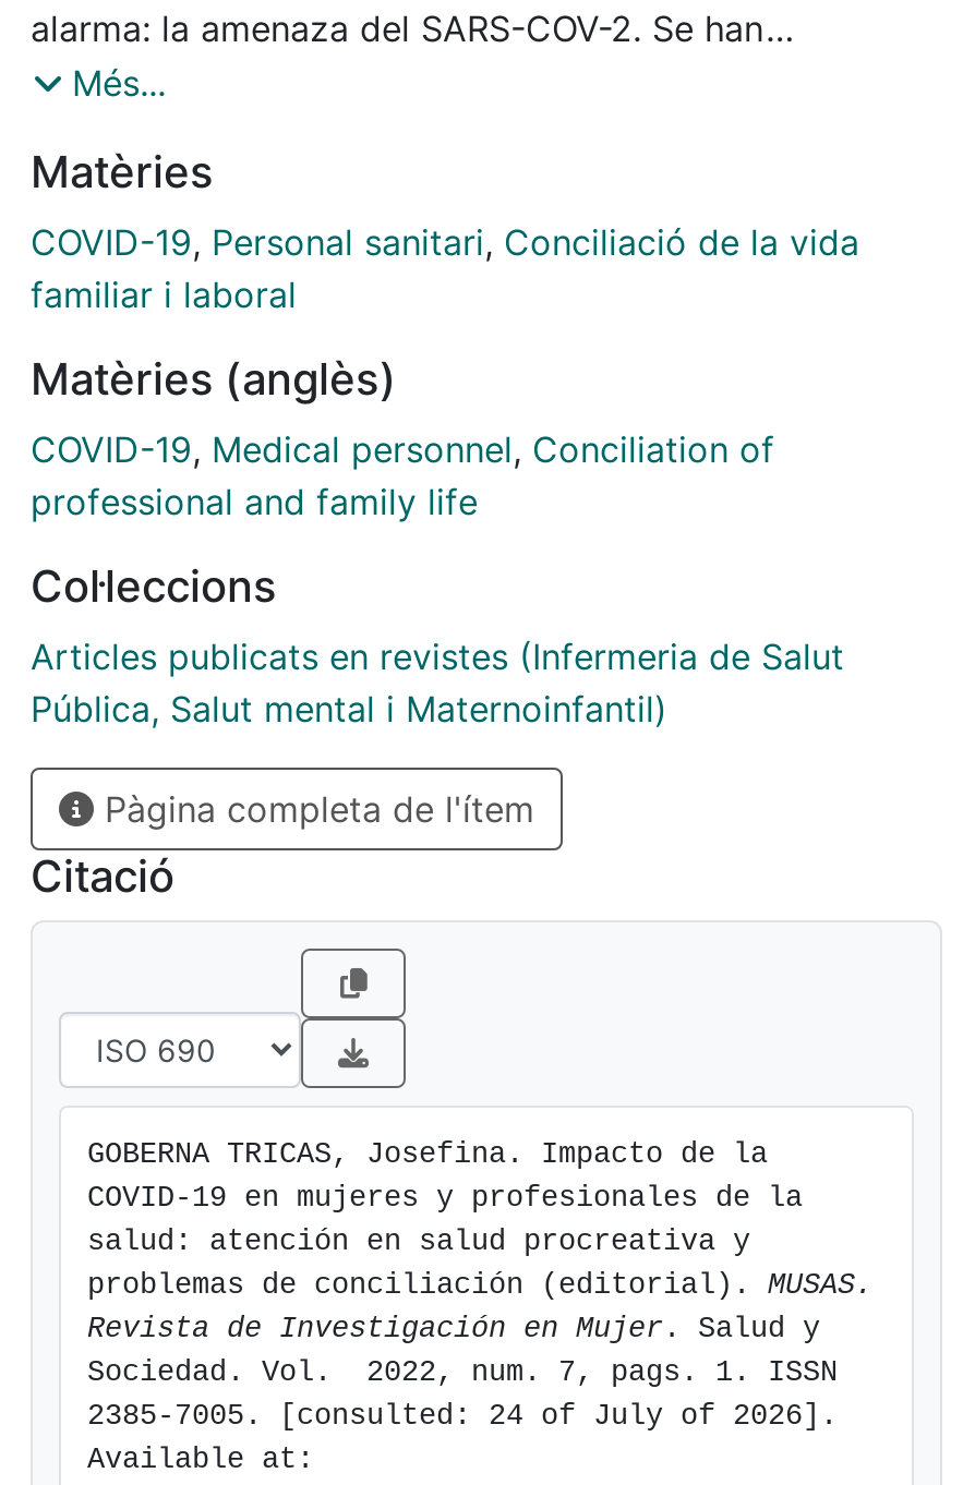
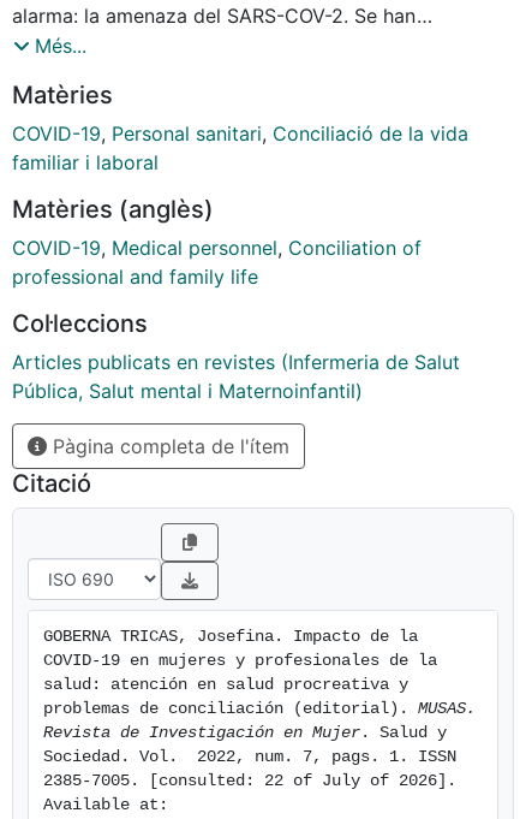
[87,1401,838,1434] 2385-7005. [consulted: 24 of July of 2026]. -> [43,773,456,791] 2385-7005. [consulted: 22 of July of 2026].

